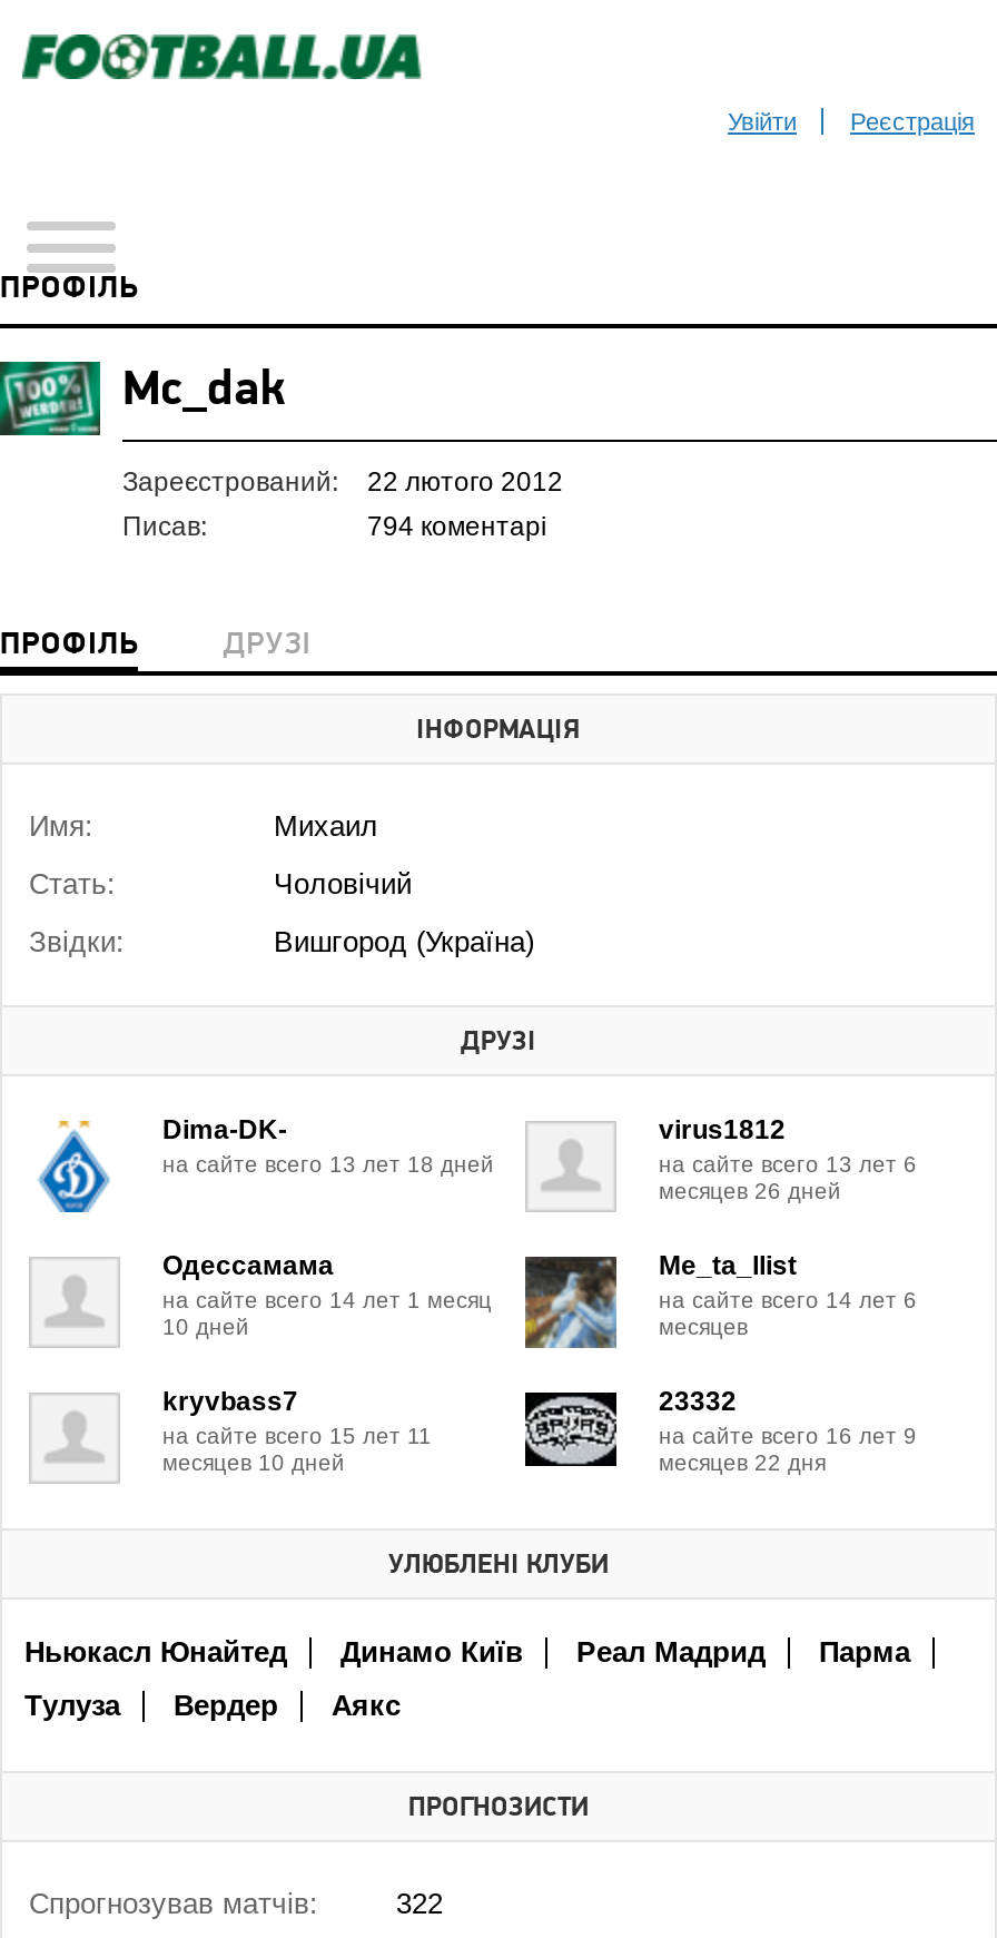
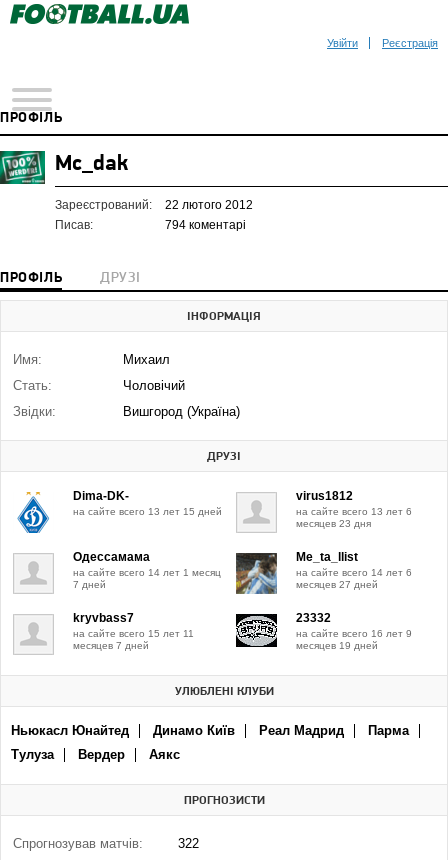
[162,1152,494,1177] на сайте всего 13 лет 18 дней -> [73,506,222,517] на сайте всего 13 лет 15 дней
[659,1179,841,1203] месяцев 26 дней -> [296,518,371,529] месяцев 23 дня
[162,1315,249,1339] 10 дней -> [73,579,106,590] 7 дней
[659,1315,748,1339] месяцев -> [296,579,378,590] месяцев 27 дней
[162,1450,345,1475] месяцев 10 дней -> [73,640,149,651] месяцев 7 дней
[659,1450,826,1475] месяцев 22 дня -> [296,640,378,651] месяцев 19 дней

